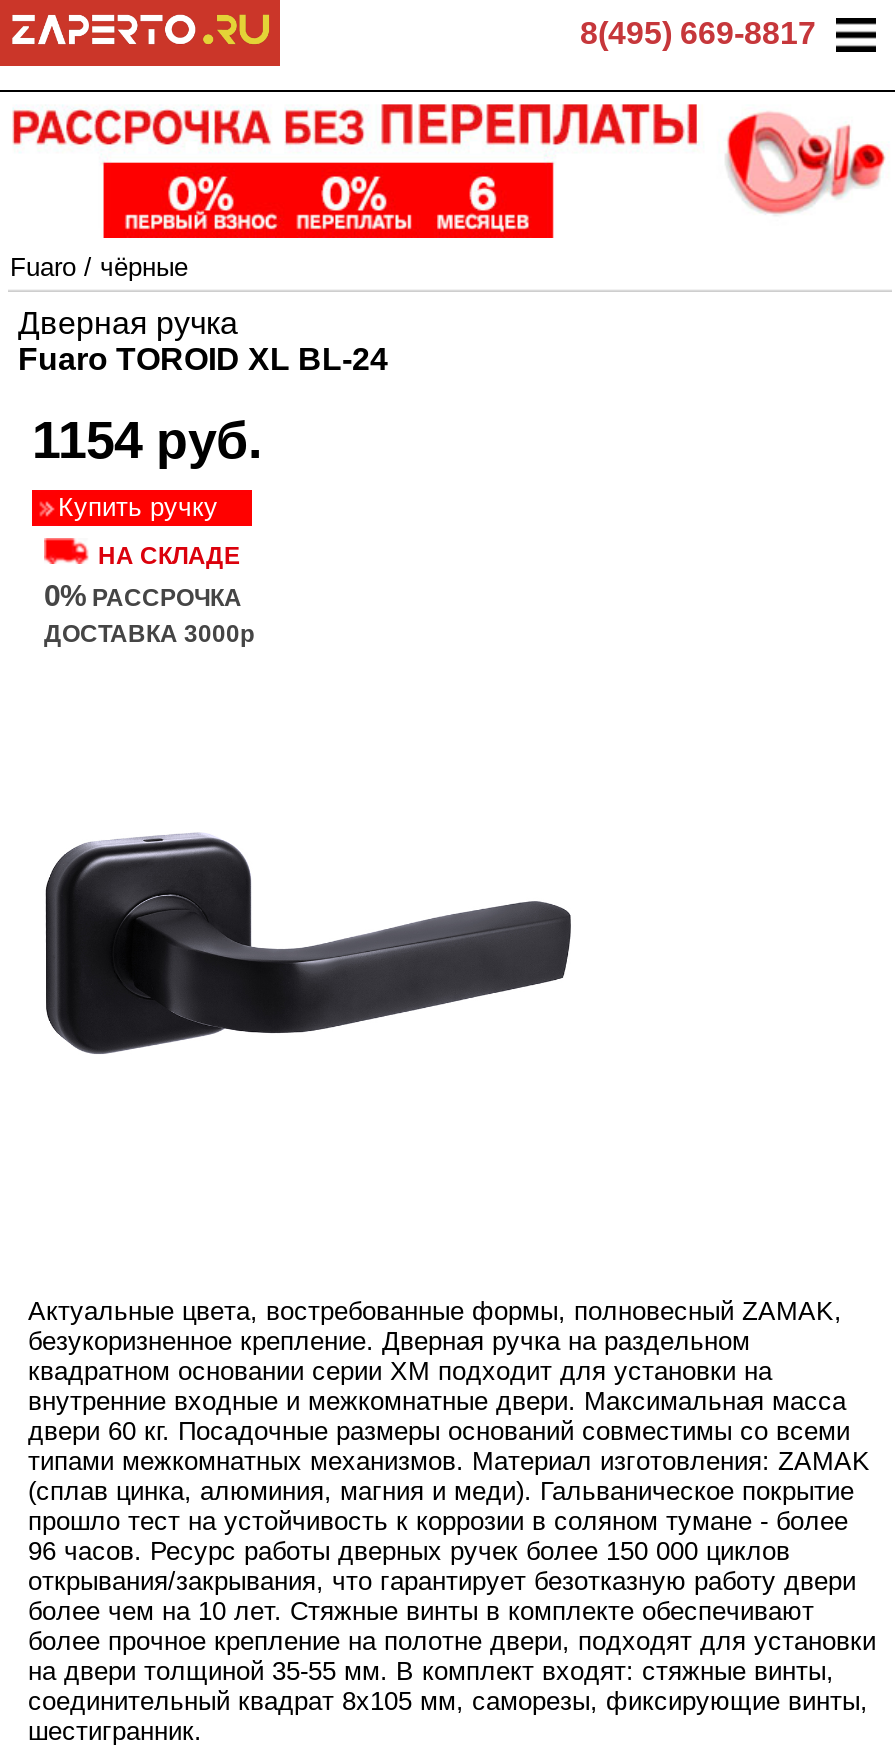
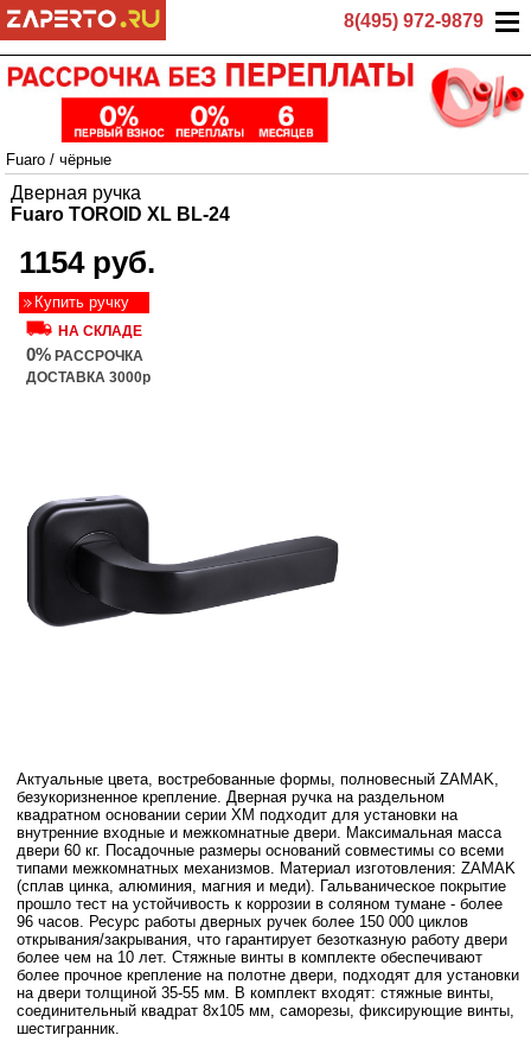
[580,16,816,50] 8(495) 669-8817 -> [344,11,484,31] 8(495) 972-9879

